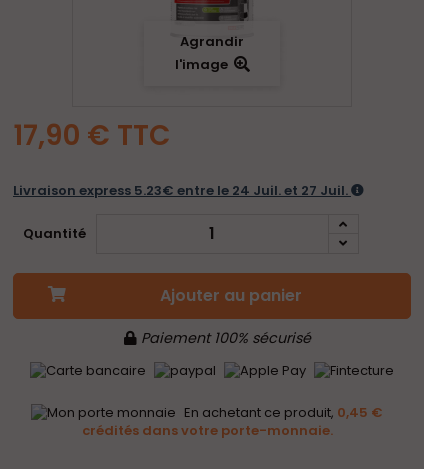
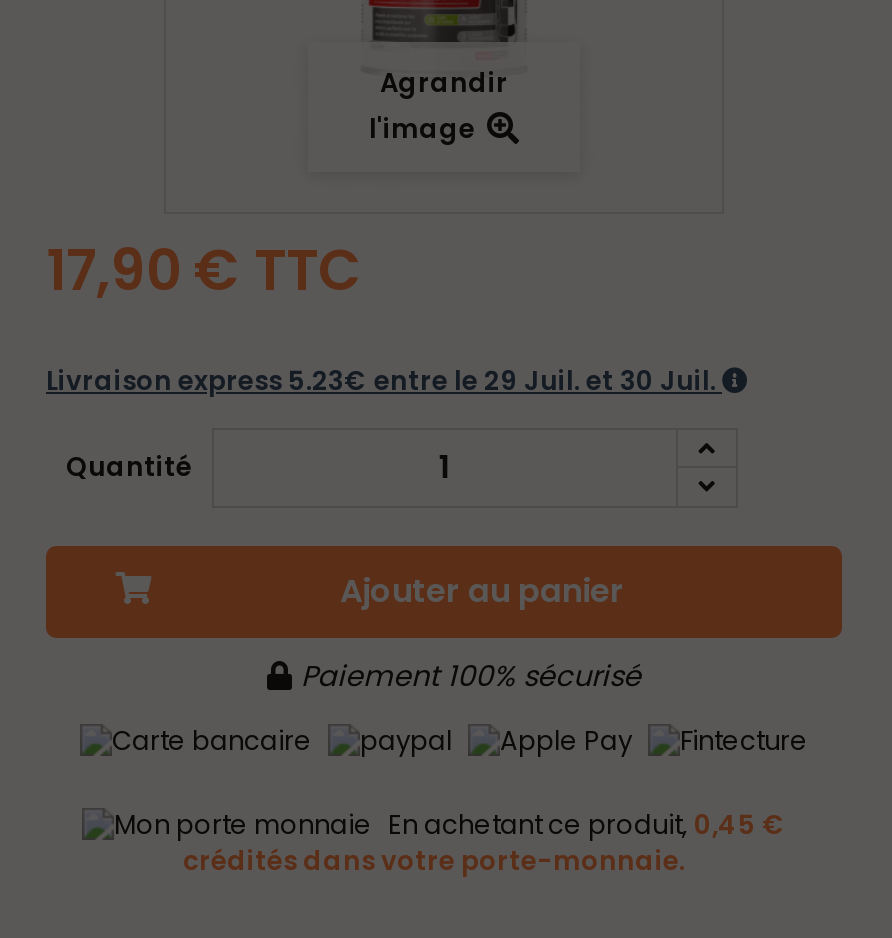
[13,181,351,200] Livraison express 5.23€ entre le 24 Juil. et 27 Juil. -> [46,363,722,401] Livraison express 5.23€ entre le 29 Juil. et 30 Juil.

